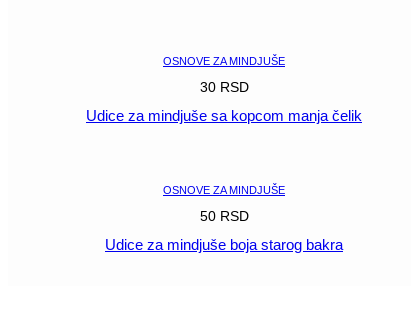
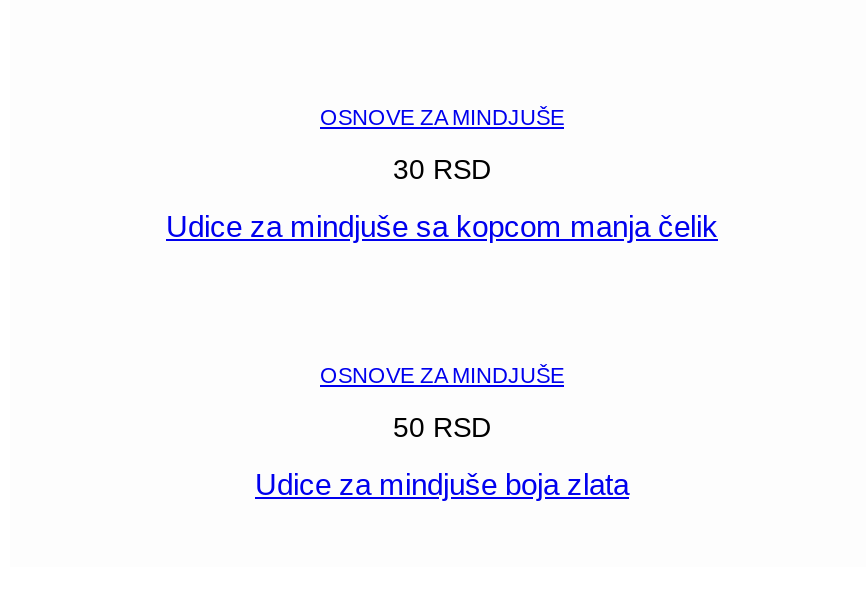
[105,236,343,253] Udice za mindjuše boja starog bakra -> [255,468,629,502] Udice za mindjuše boja zlata

